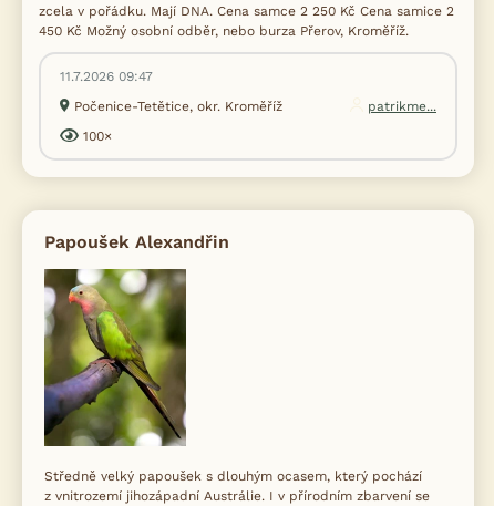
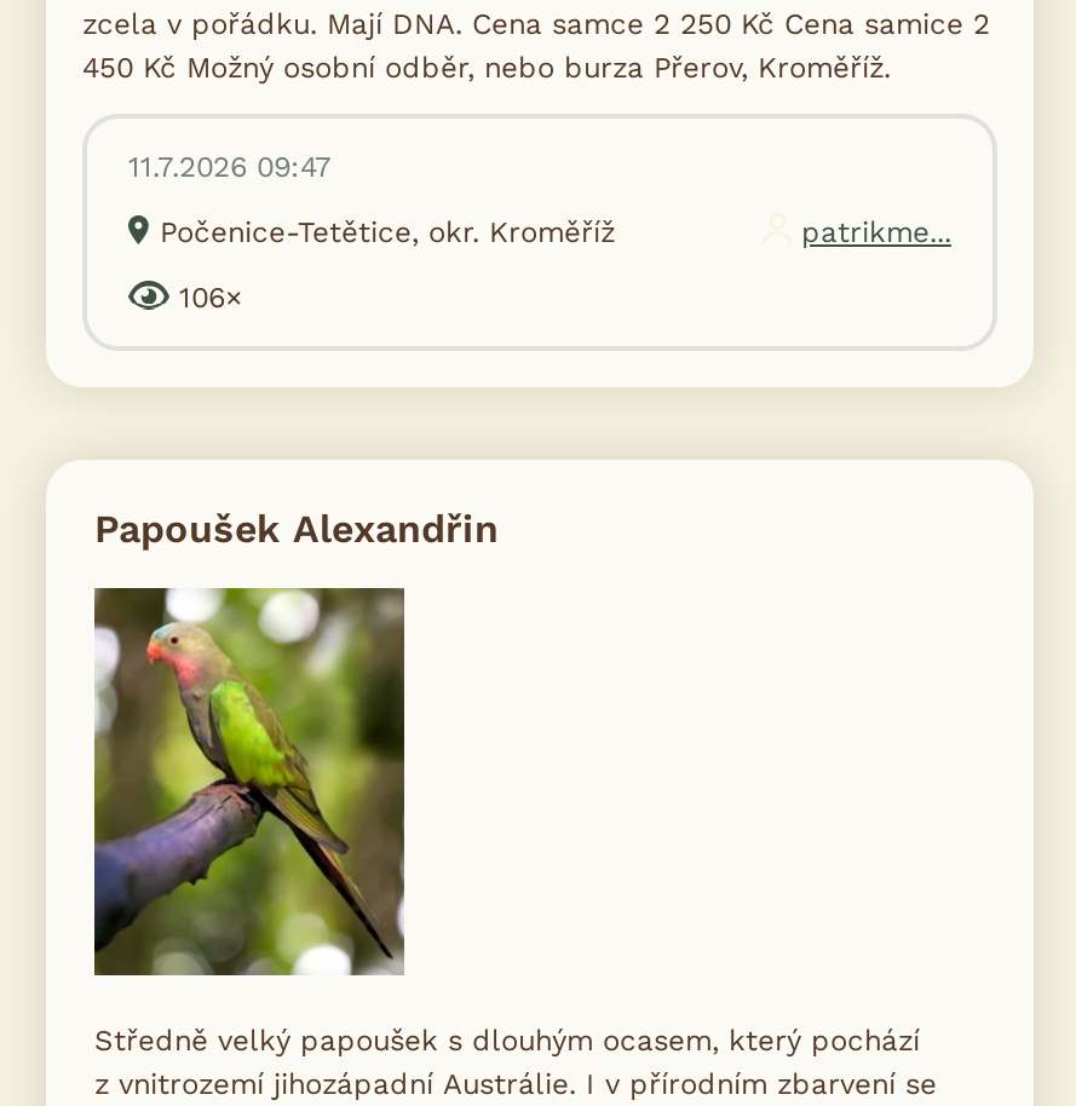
[79,128,112,144] 100× -> [169,281,242,315] 106×

